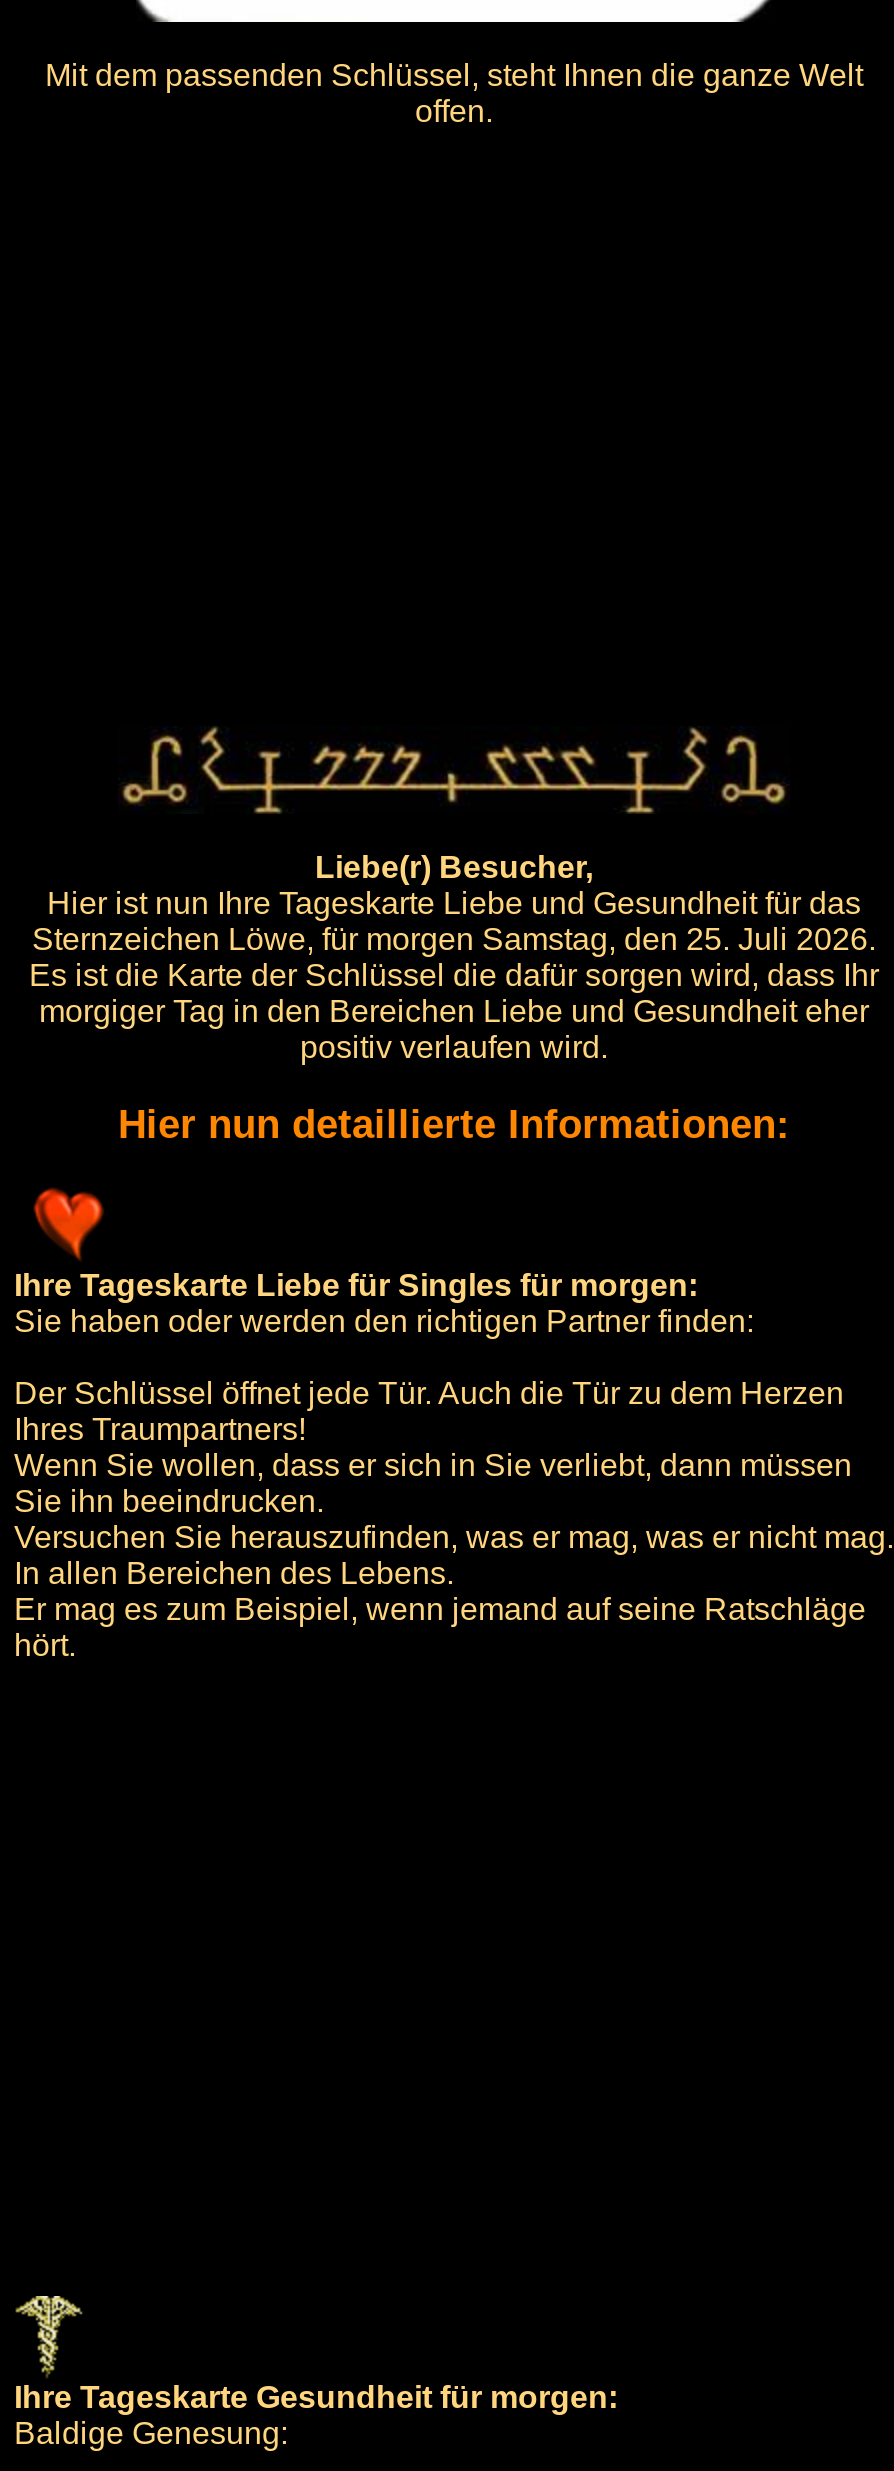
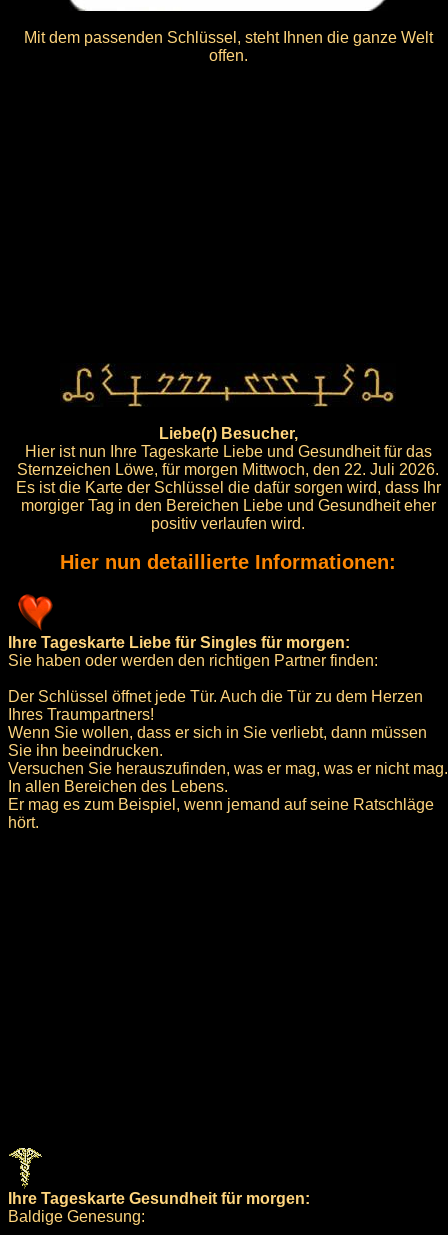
[32,921,876,955] Sternzeichen Löwe, für morgen Samstag, den 25. Juli 2026. -> [17,460,439,477] Sternzeichen Löwe, für morgen Mittwoch, den 22. Juli 2026.

